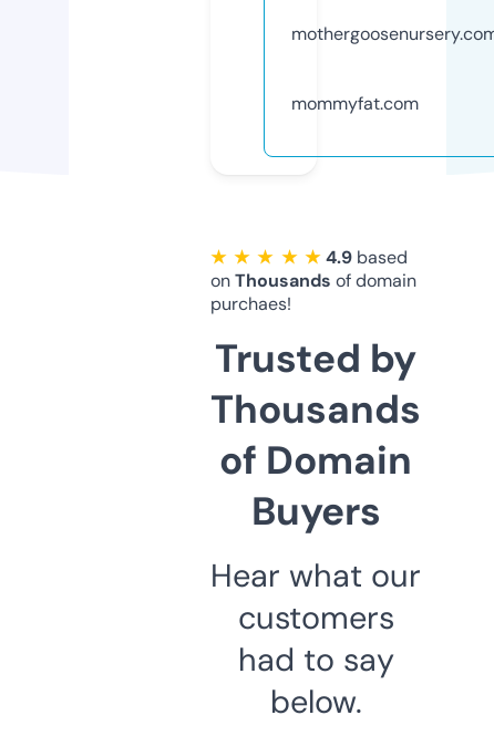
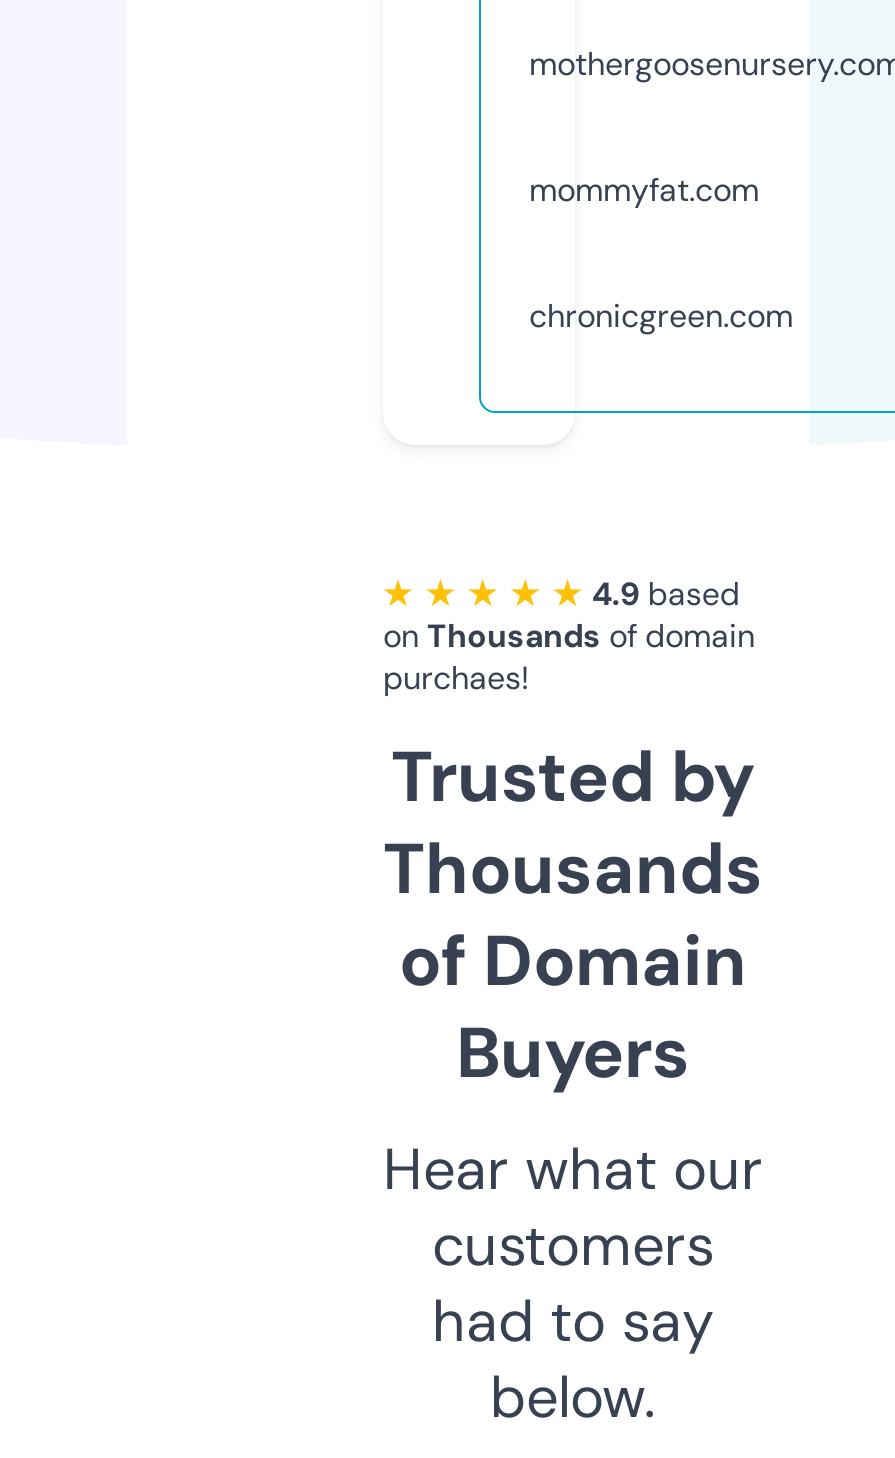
none -> [529,295,793,337] chronicgreen.com

